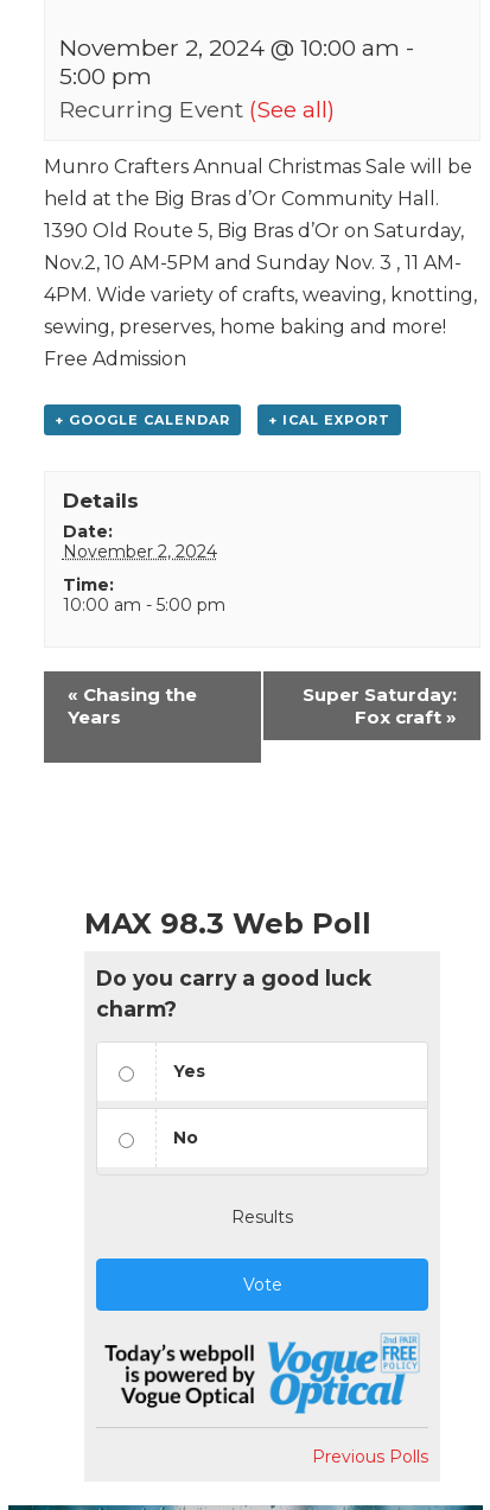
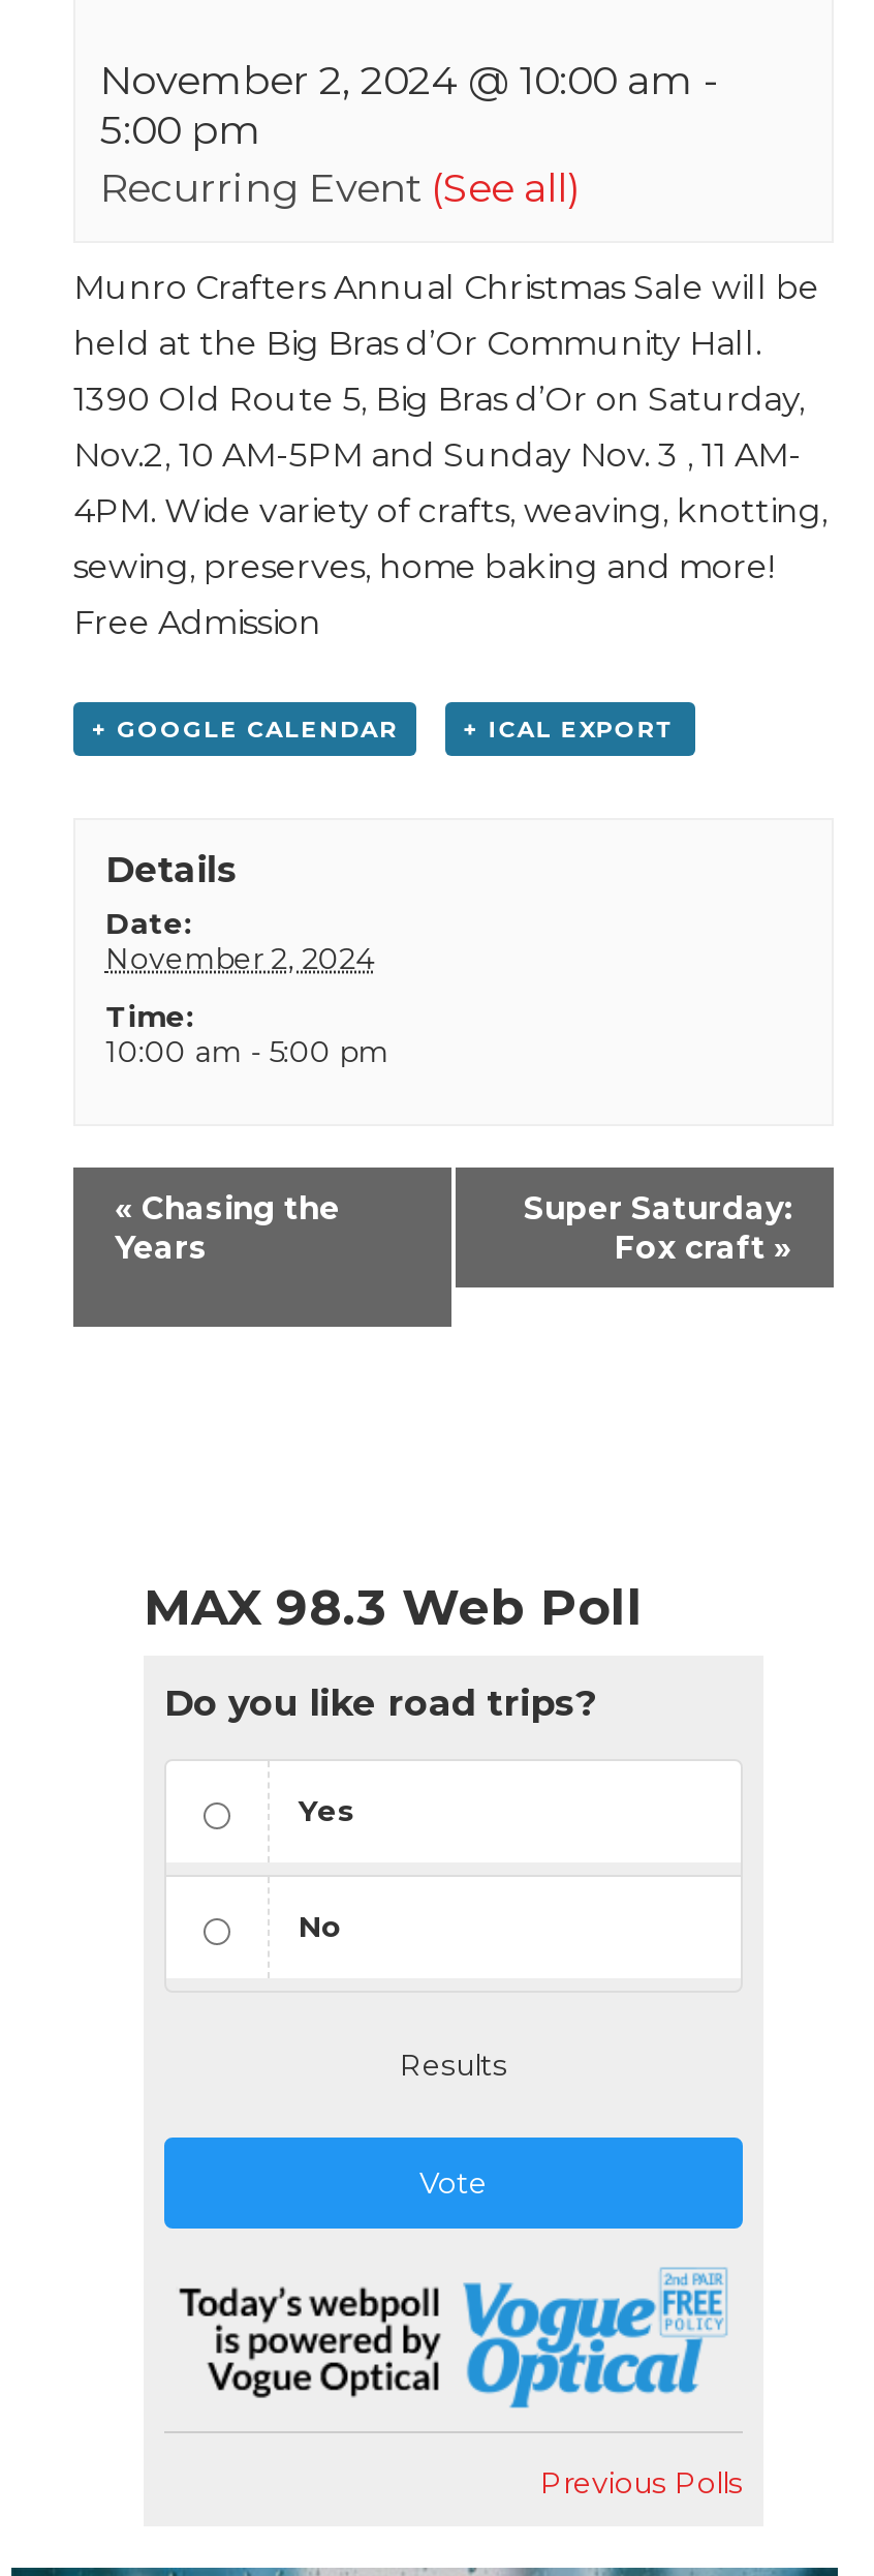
[96,966,371,1022] Do you carry a good luck | charm? -> [164,1681,596,1725] Do you like road trips?

